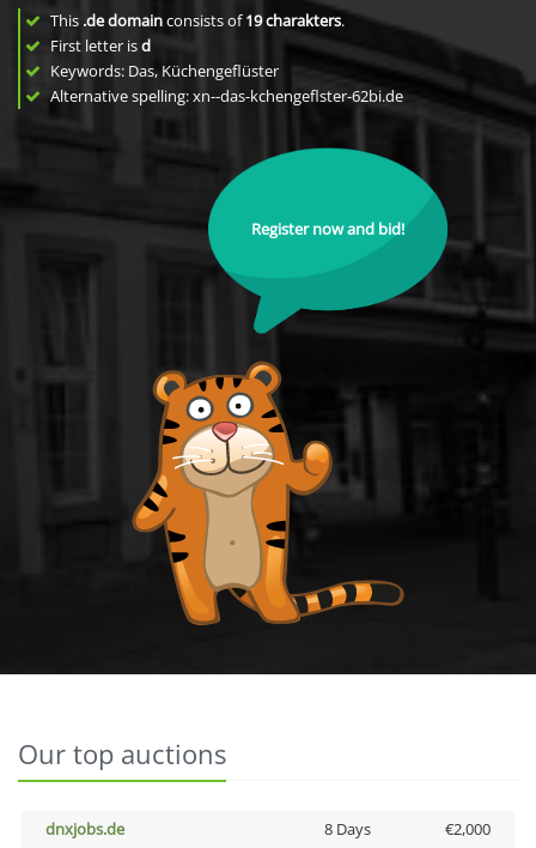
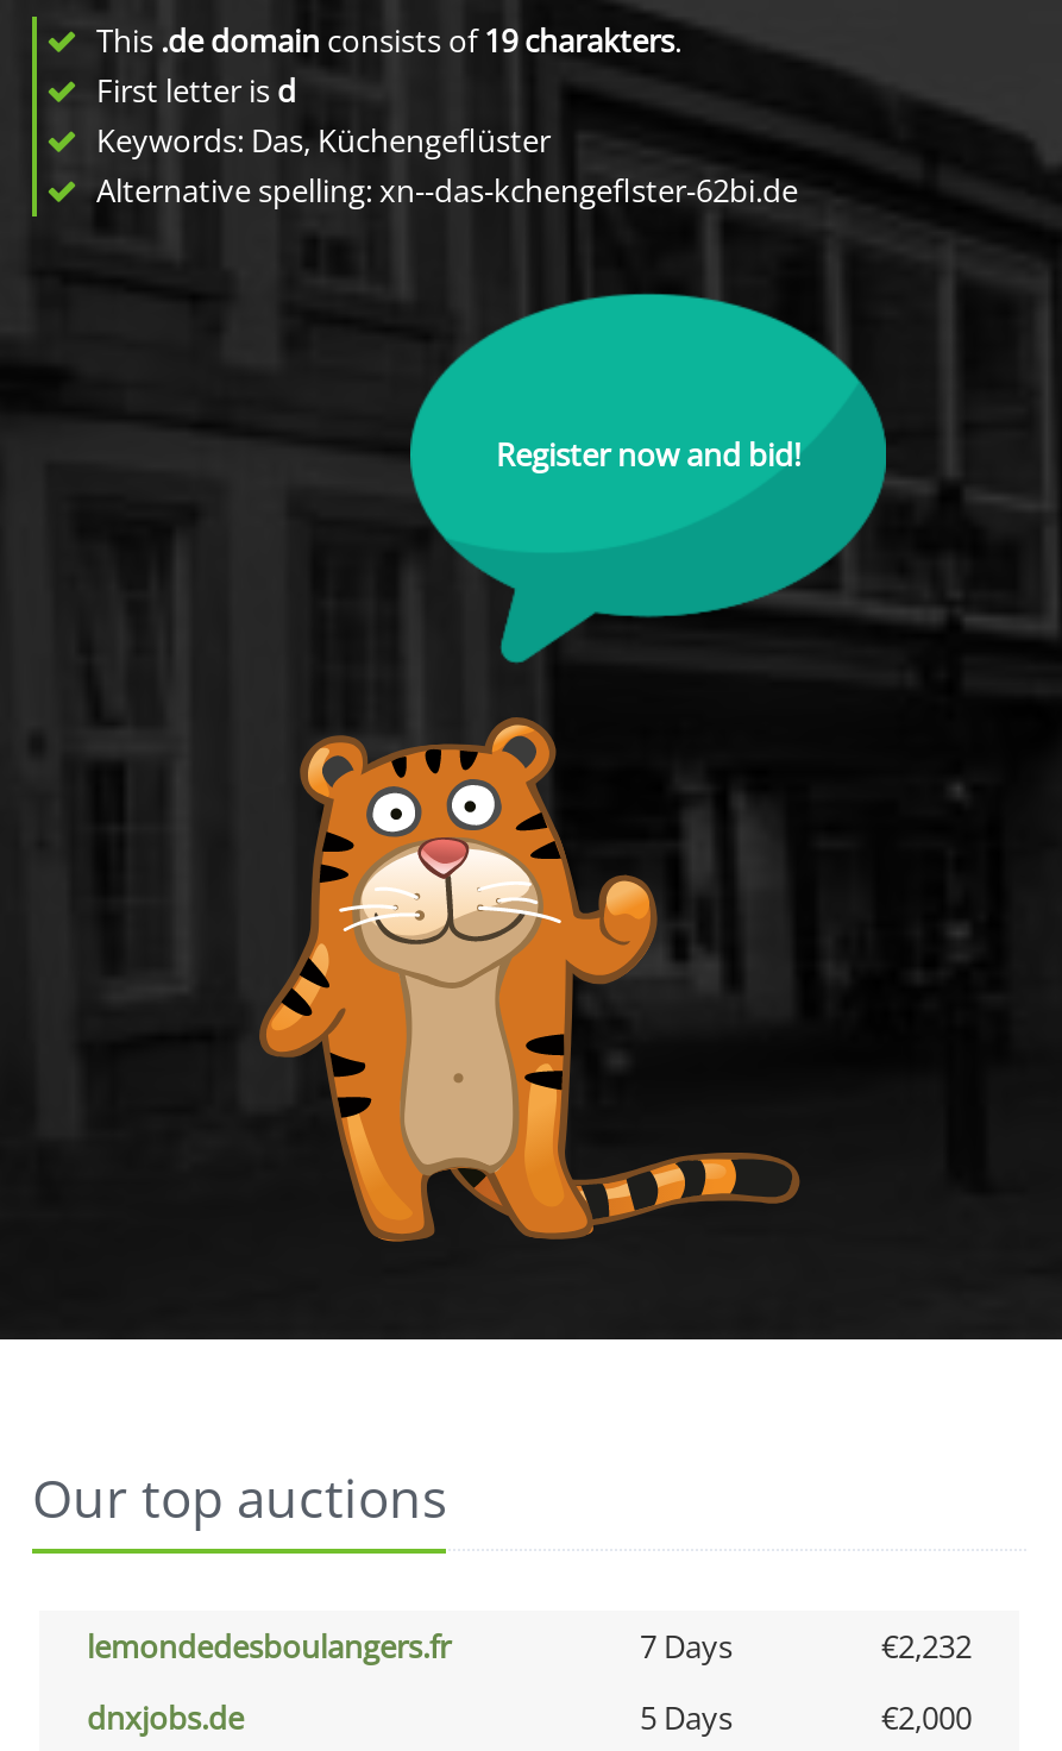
none -> [87,1625,972,1668] lemondedesboulangers.fr | 7 Days | €2,232
[324,818,370,840] 8 Days -> [640,1696,733,1739] 5 Days

